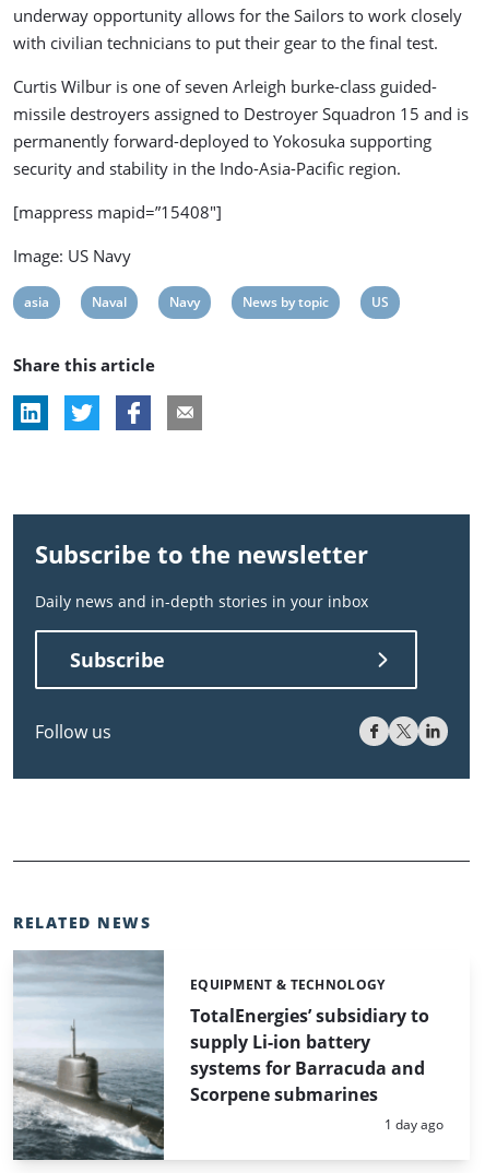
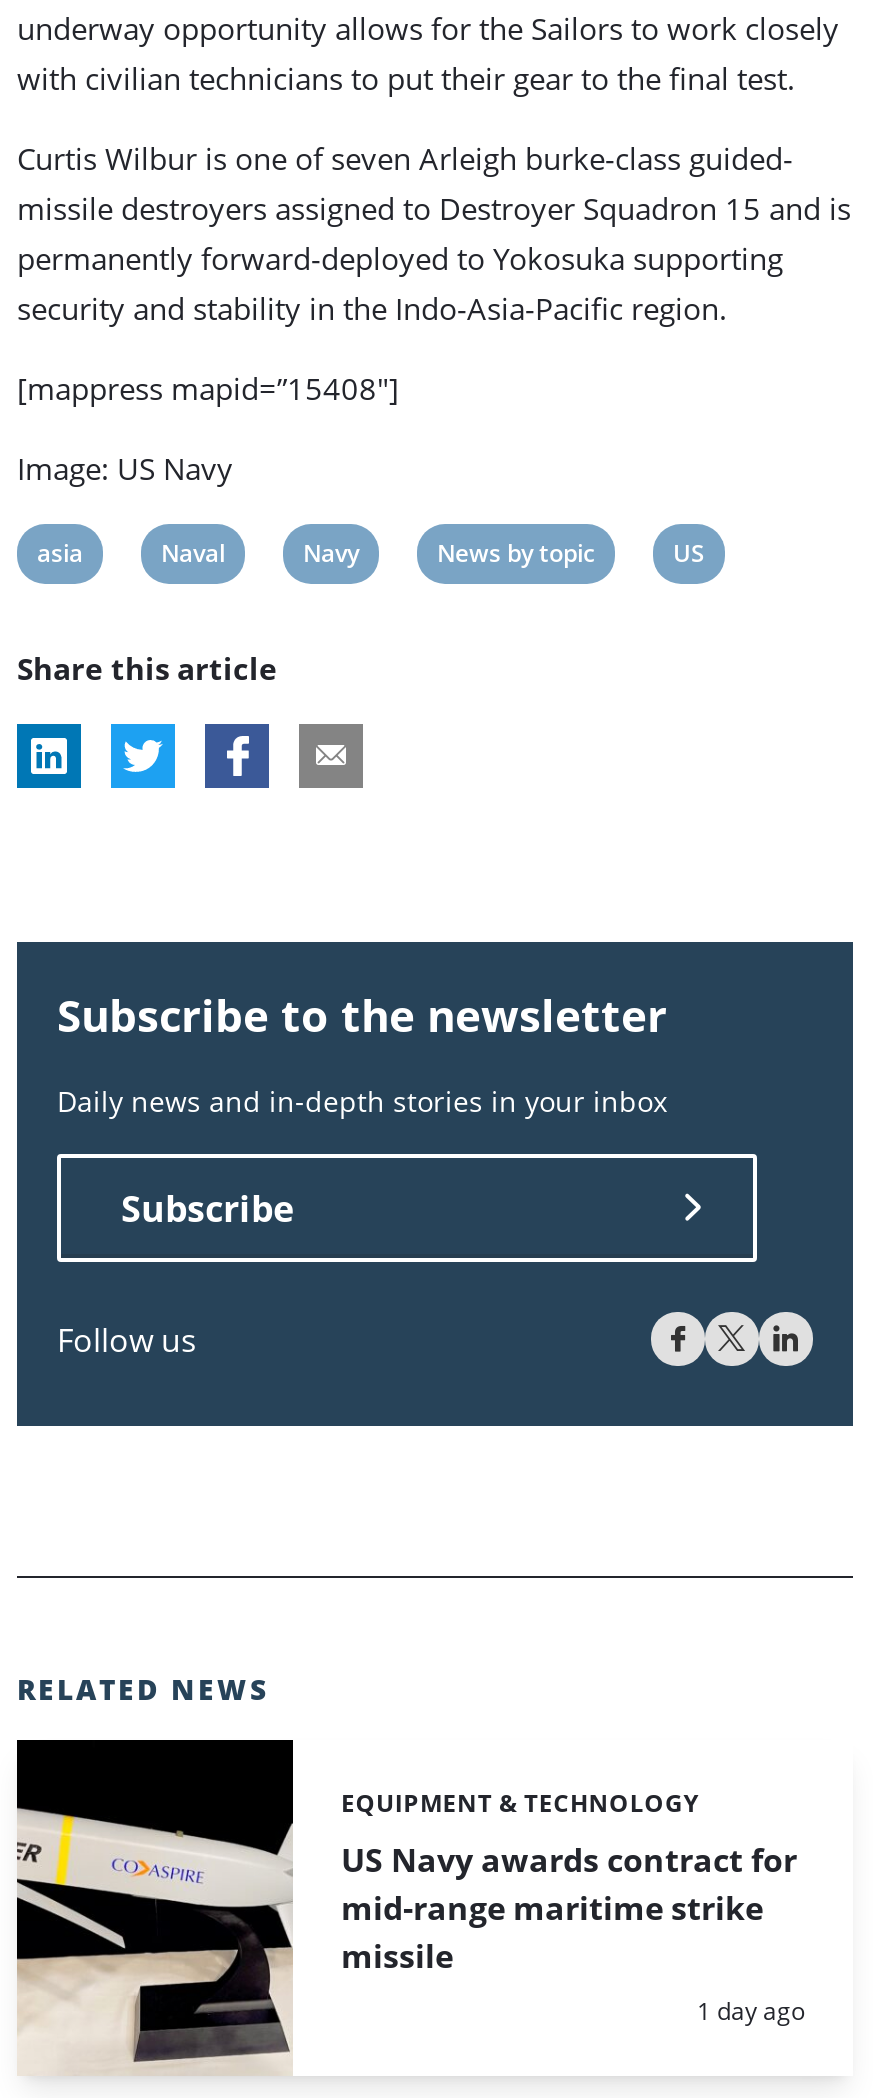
[12,950,429,1161] [image] | TotalEnergies’ subsidiary to | supply Li-ion battery | systems for Barracuda and | Scorpene submarines -> [15,1738,797,2076] [image] | US Navy awards contract for | mid-range maritime strike | missile

